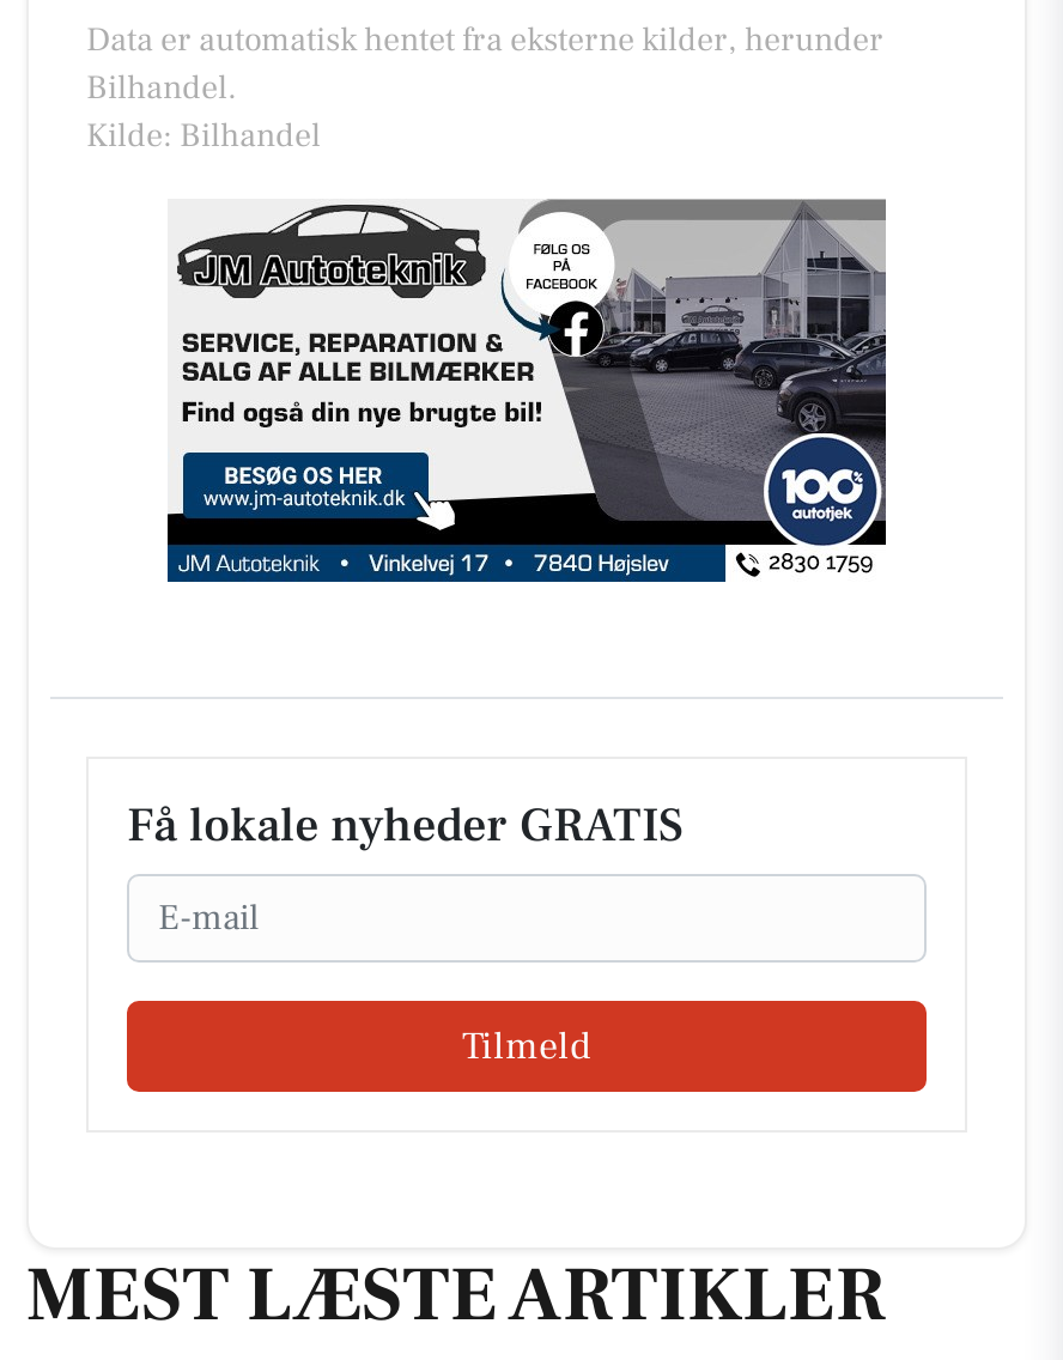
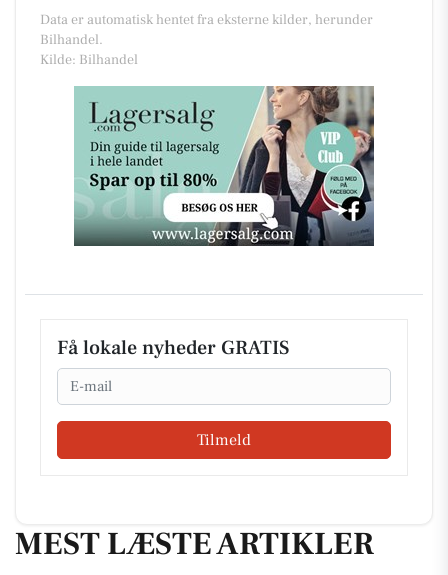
[168,199,888,584] [image] -> [73,85,375,247] [image]

